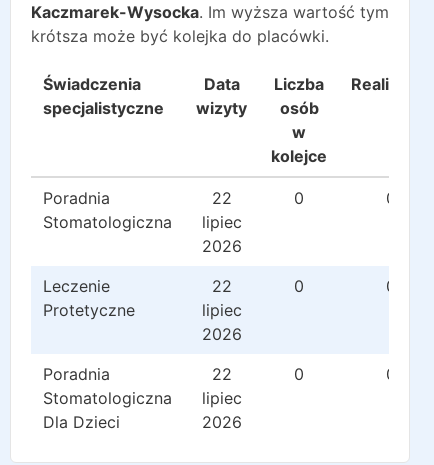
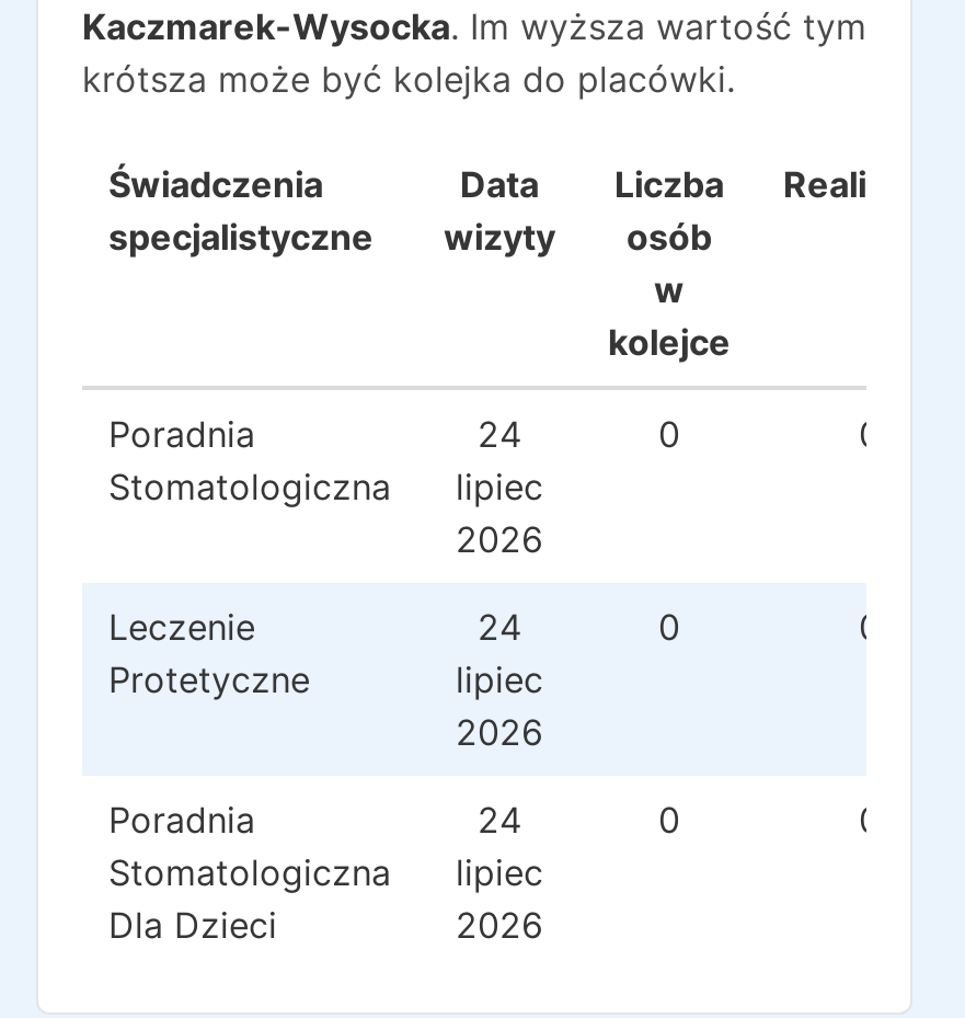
[211,188,231,208] 22 -> [478,412,521,456] 24
[211,276,231,296] 22 -> [478,605,521,649] 24
[211,364,231,384] 22 -> [478,798,521,842] 24

